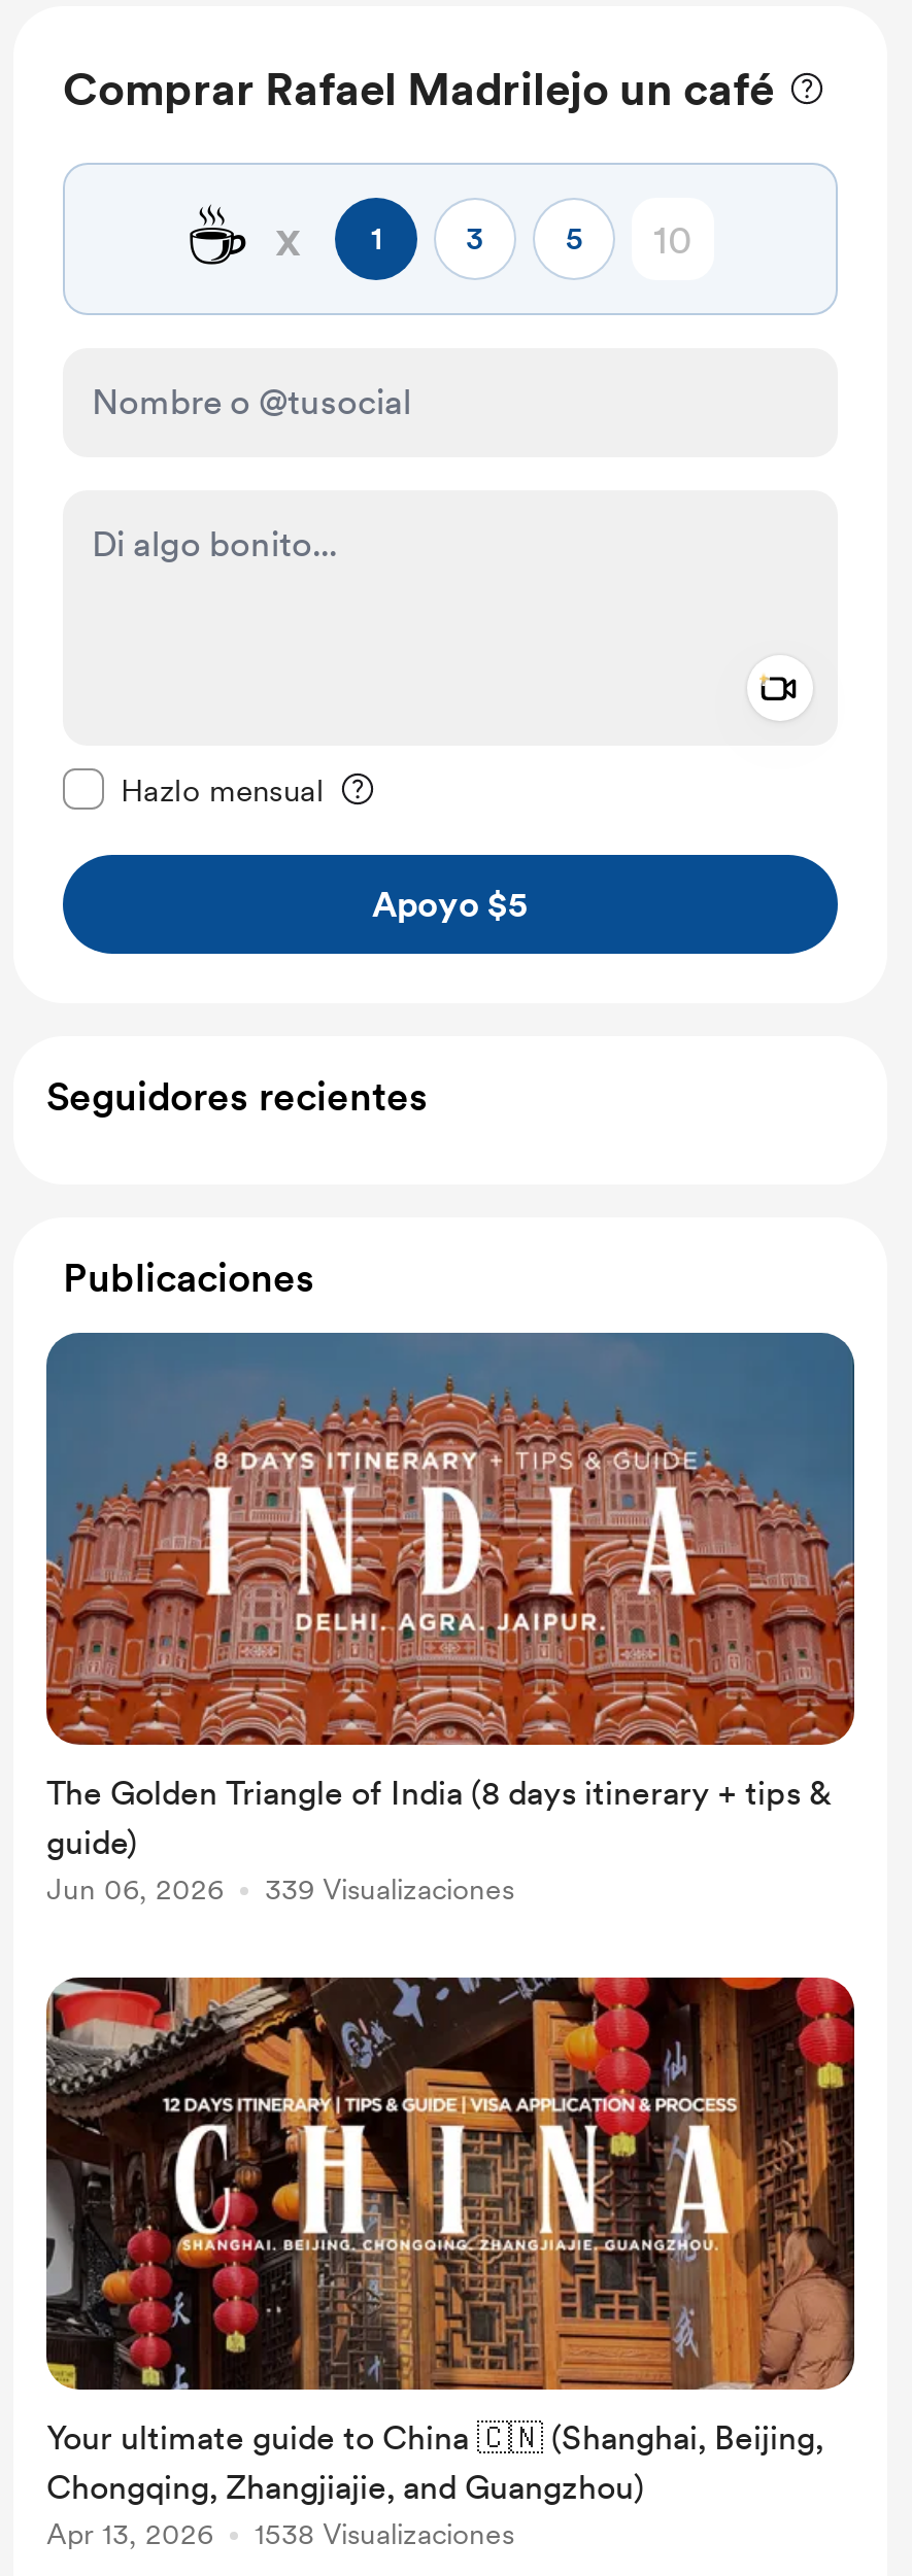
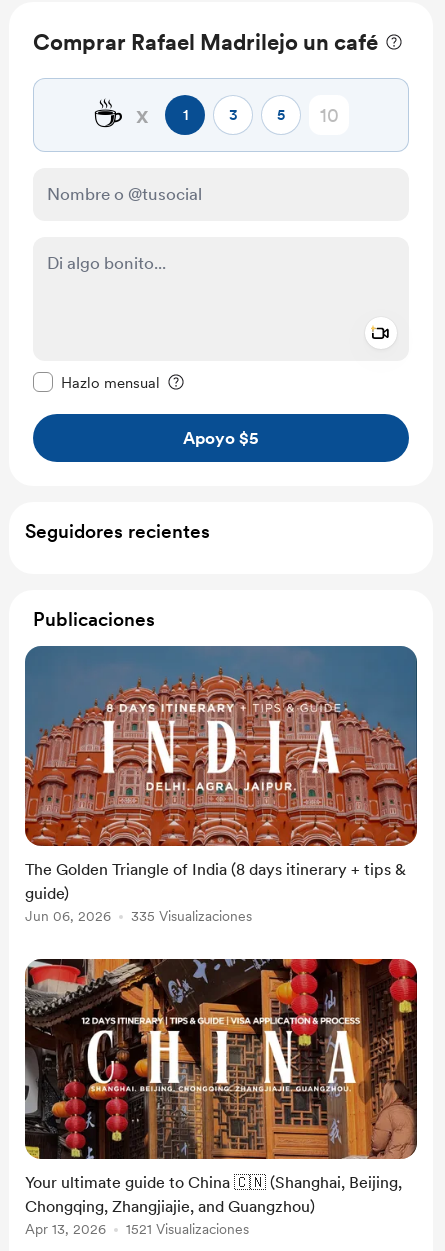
[265,1873,514,1905] 339 Visualizaciones -> [131,908,252,924] 335 Visualizaciones
[255,2517,514,2550] 1538 Visualizaciones -> [126,1221,249,1237] 1521 Visualizaciones

